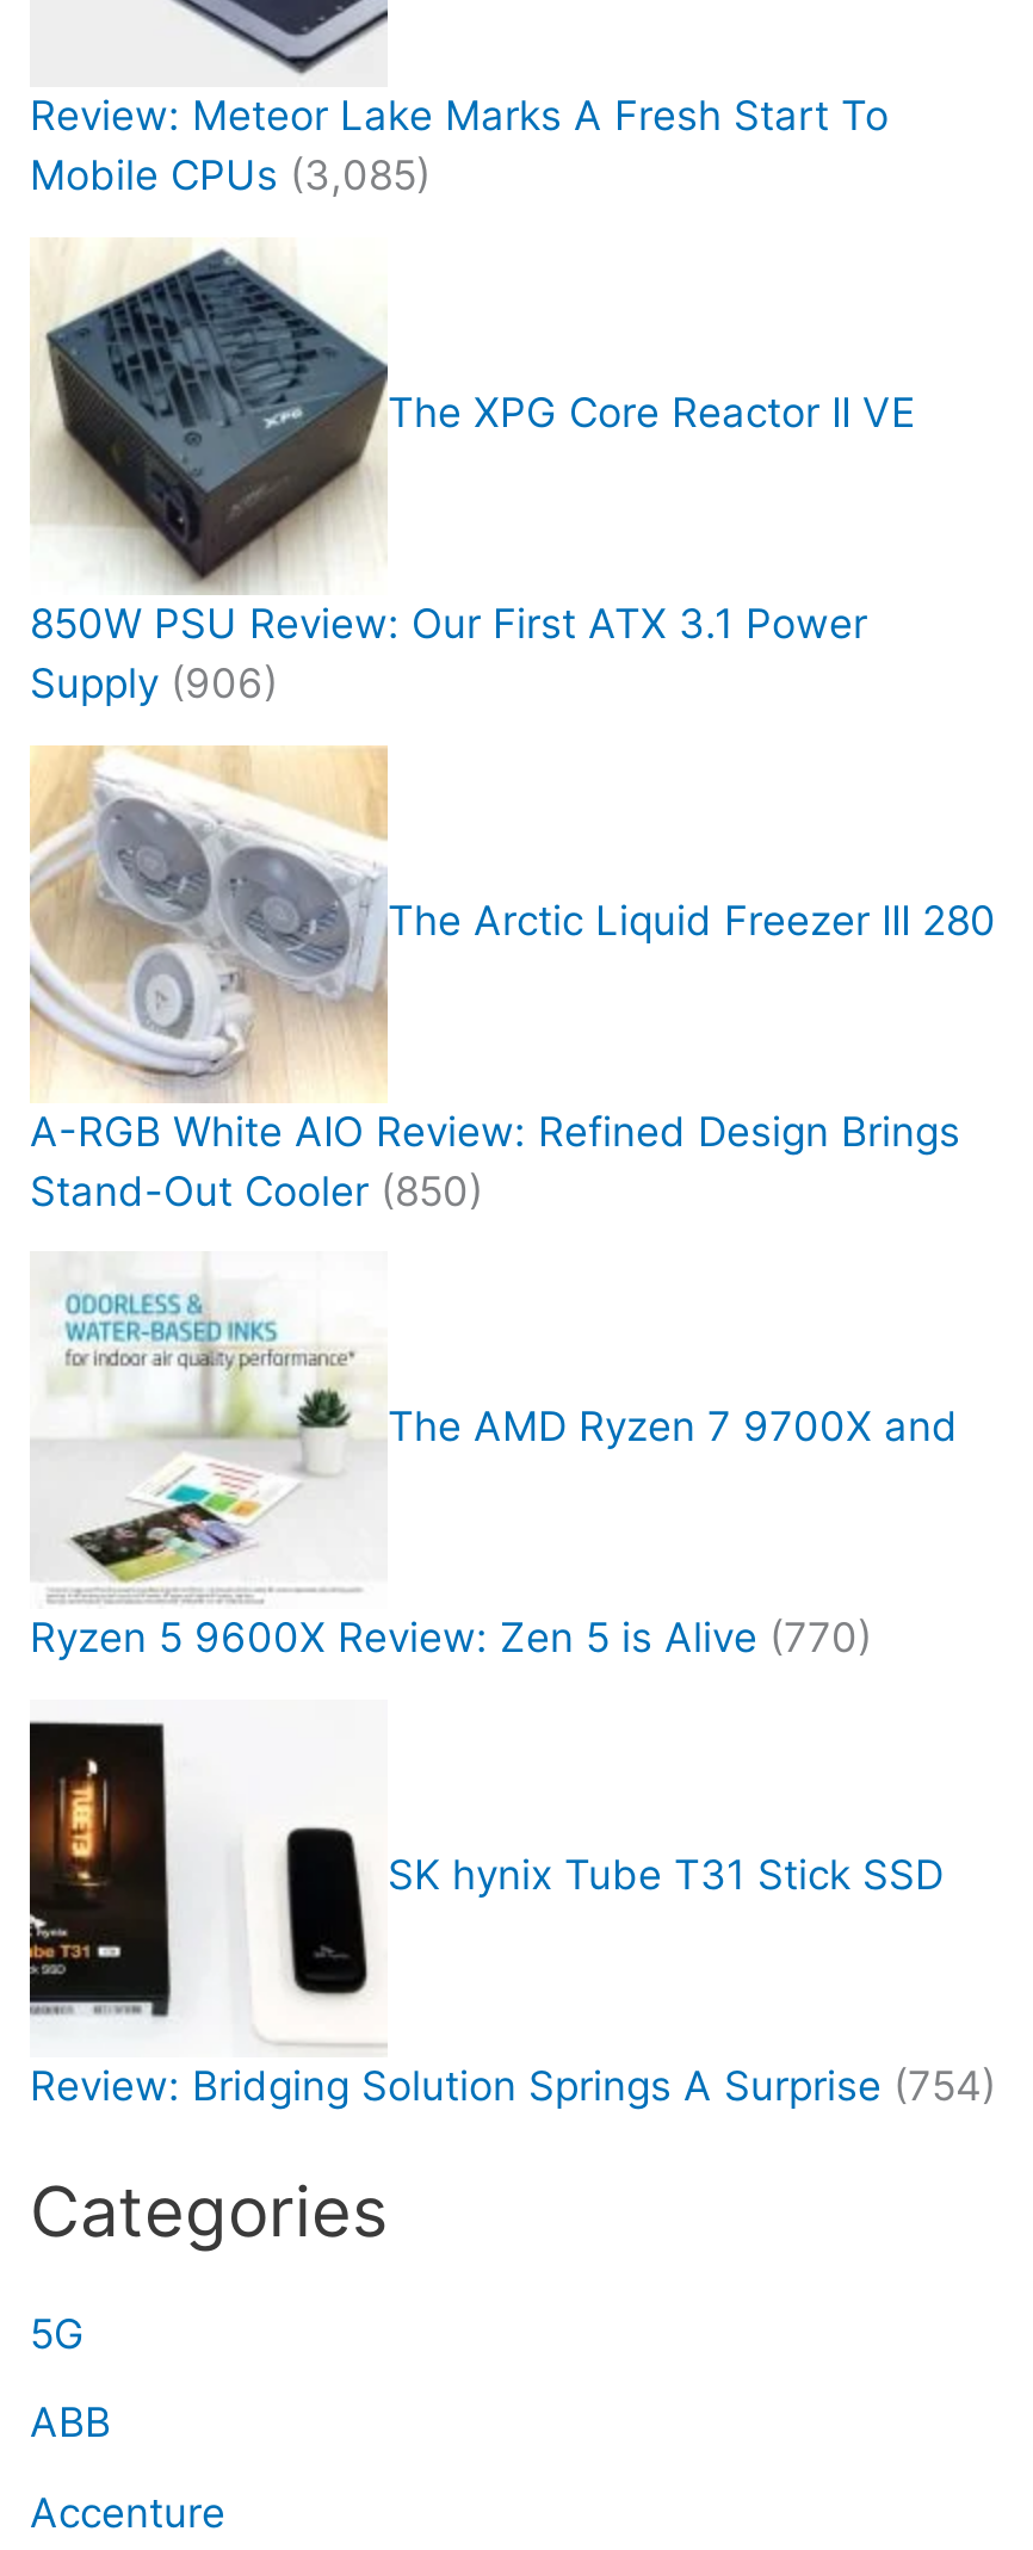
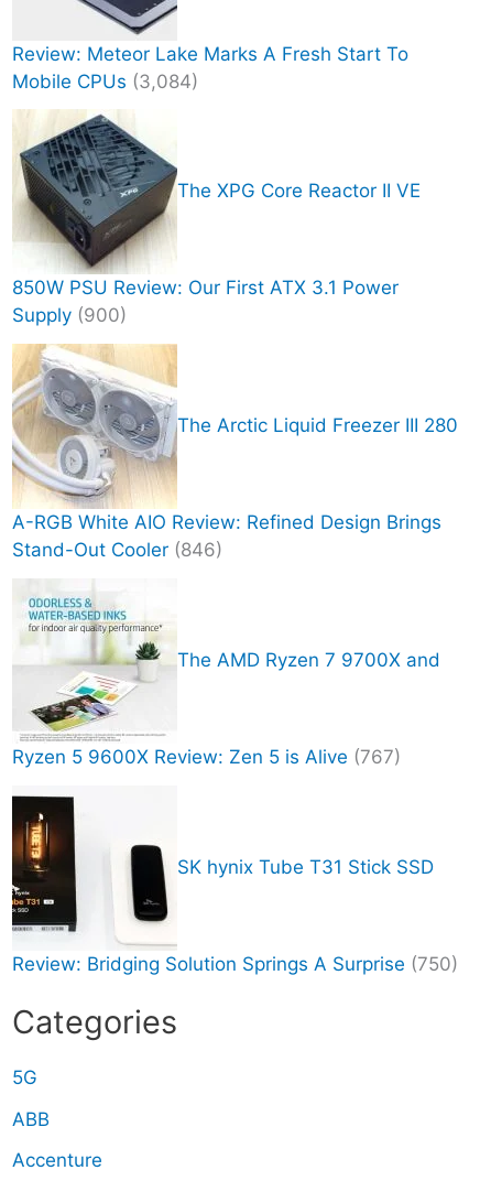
[30,151,431,199] Mobile CPUs (3,085) -> [12,70,198,92] Mobile CPUs (3,084)
[30,659,278,707] Supply (906) -> [12,304,127,326] Supply (900)
[30,1166,483,1214] Stand-Out Cooler (850) -> [12,539,222,561] Stand-Out Cooler (846)
[30,1614,872,1662] Ryzen 5 9600X Review: Zen 5 is Alive (770) -> [12,746,401,768] Ryzen 5 9600X Review: Zen 5 is Alive (767)
[30,2062,996,2110] Review: Bridging Solution Springs A Surprise (754) -> [12,952,458,974] Review: Bridging Solution Springs A Surprise (750)

